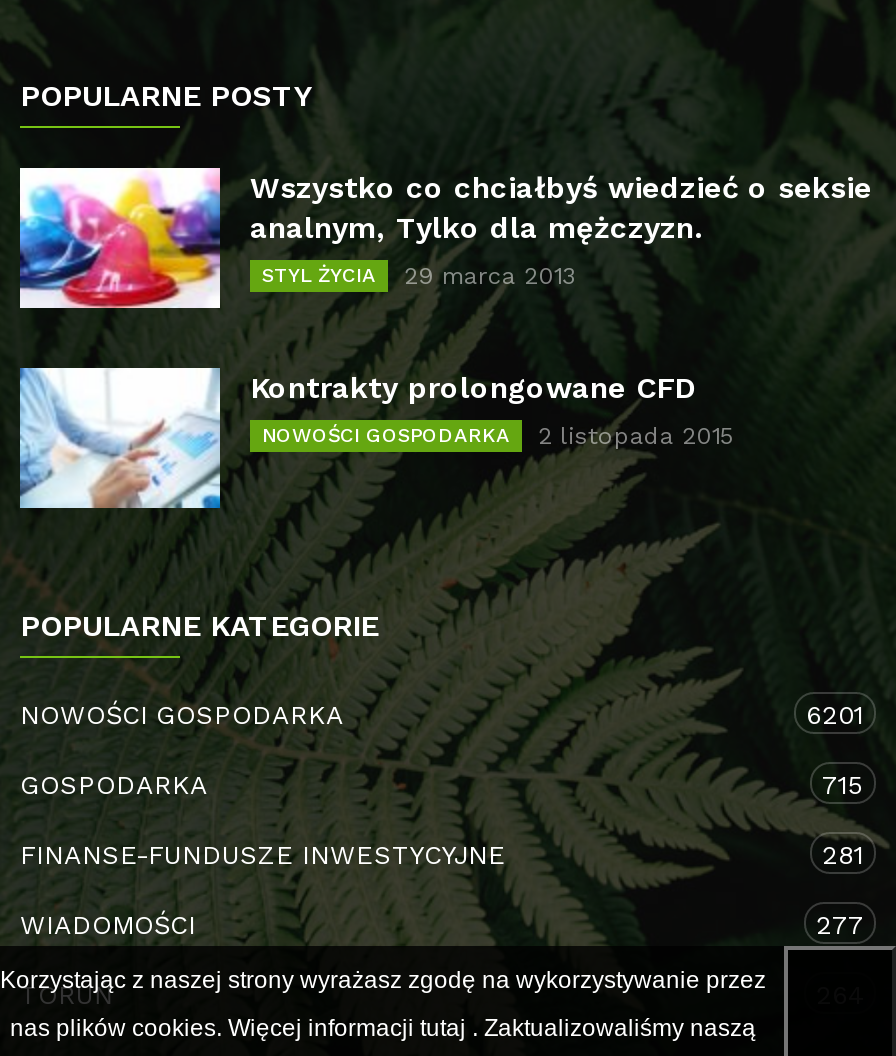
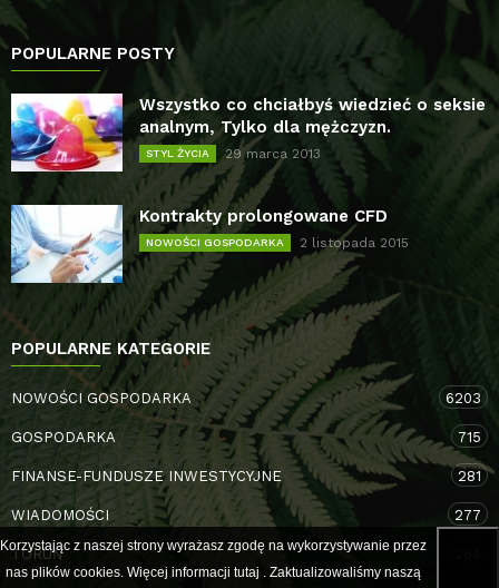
[806,699,864,729] 6201 -> [446,389,481,406] 6203

